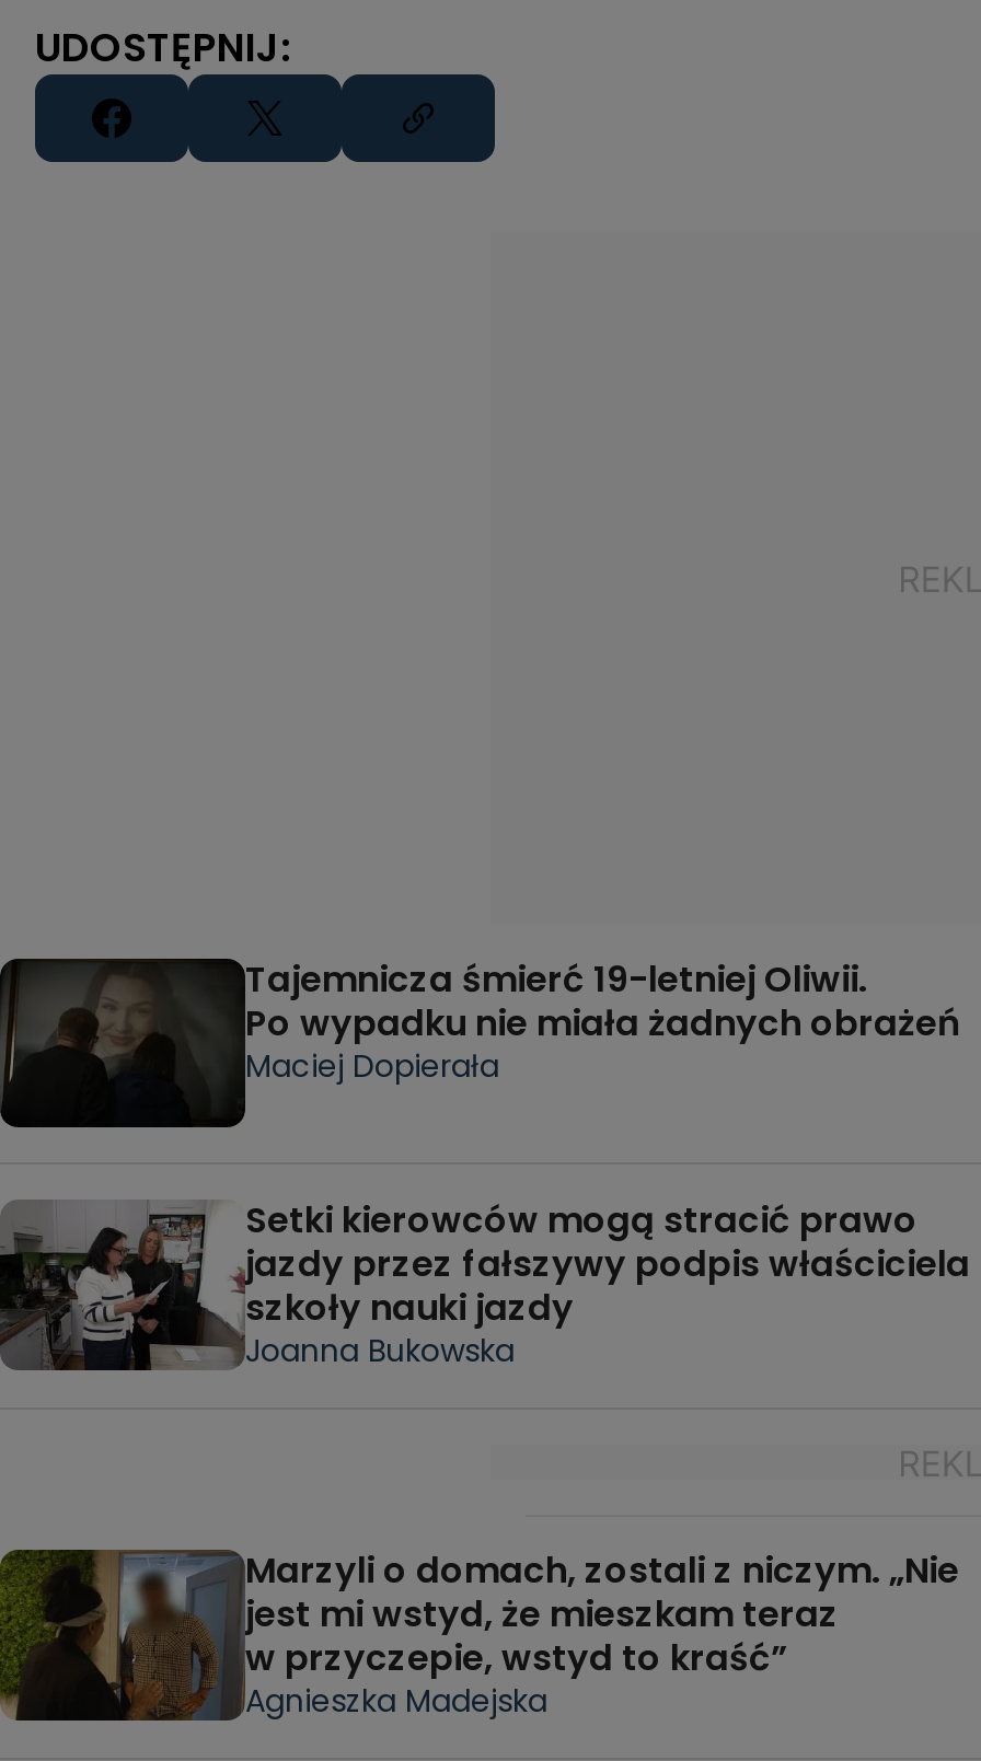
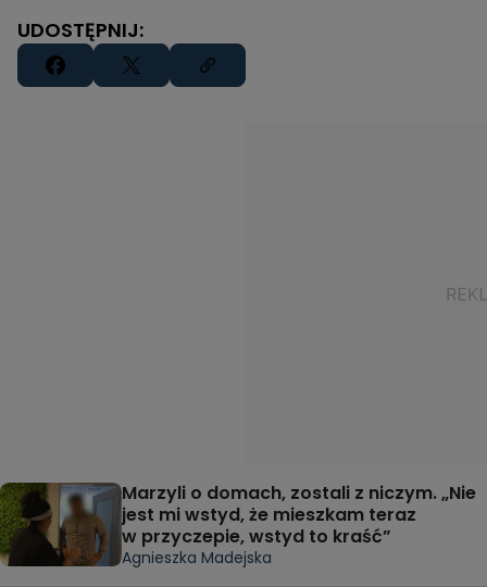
[7,954,970,1373] [image] | Tajemnicza śmierć 19-letniej Oliwii. | Po wypadku nie miała żadnych obrażeń | Maciej Dopierała | Setki kierowców mogą stracić prawo | jazdy przez fałszywy podpis właściciela | szkoły nauki jazdy | Joanna Bukowska -> none
[7,1200,215,1372] [image] -> none

